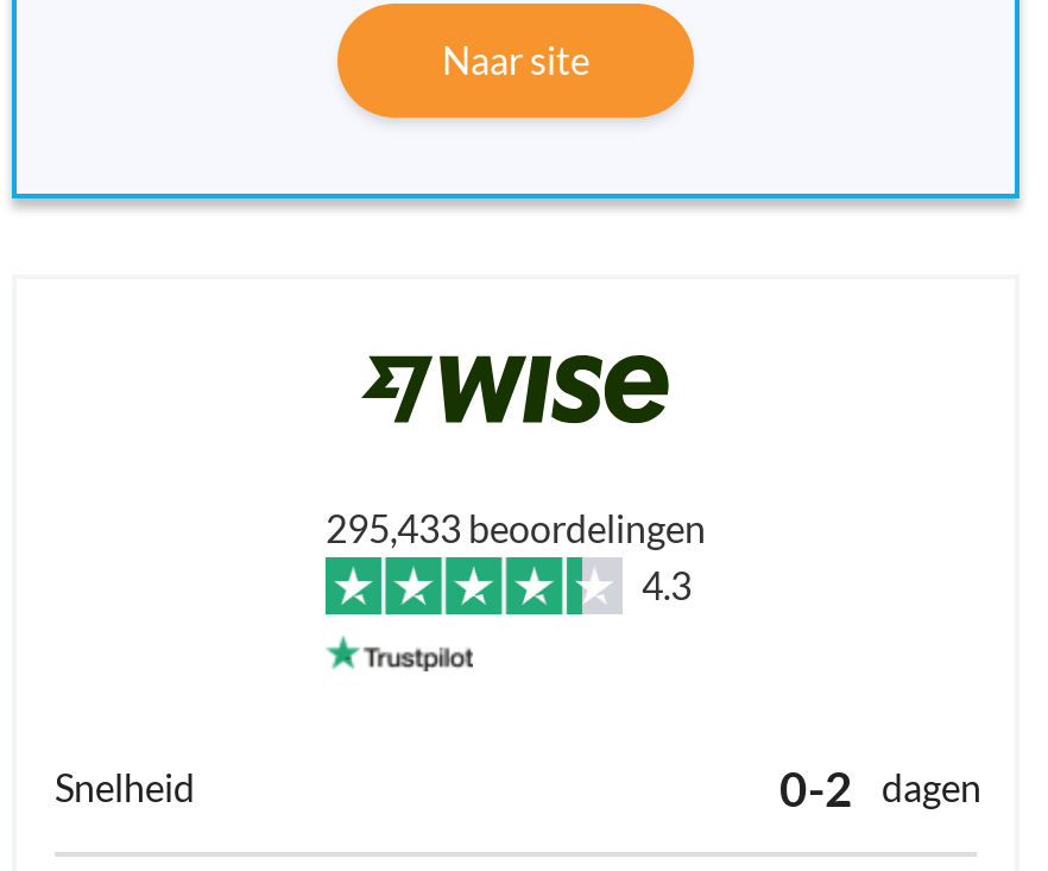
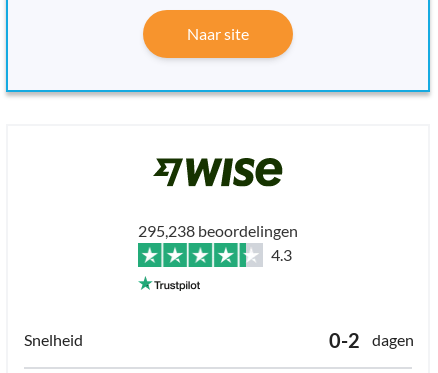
[326,505,706,550] 295,433 beoordelingen -> [138,221,298,240] 295,238 beoordelingen

